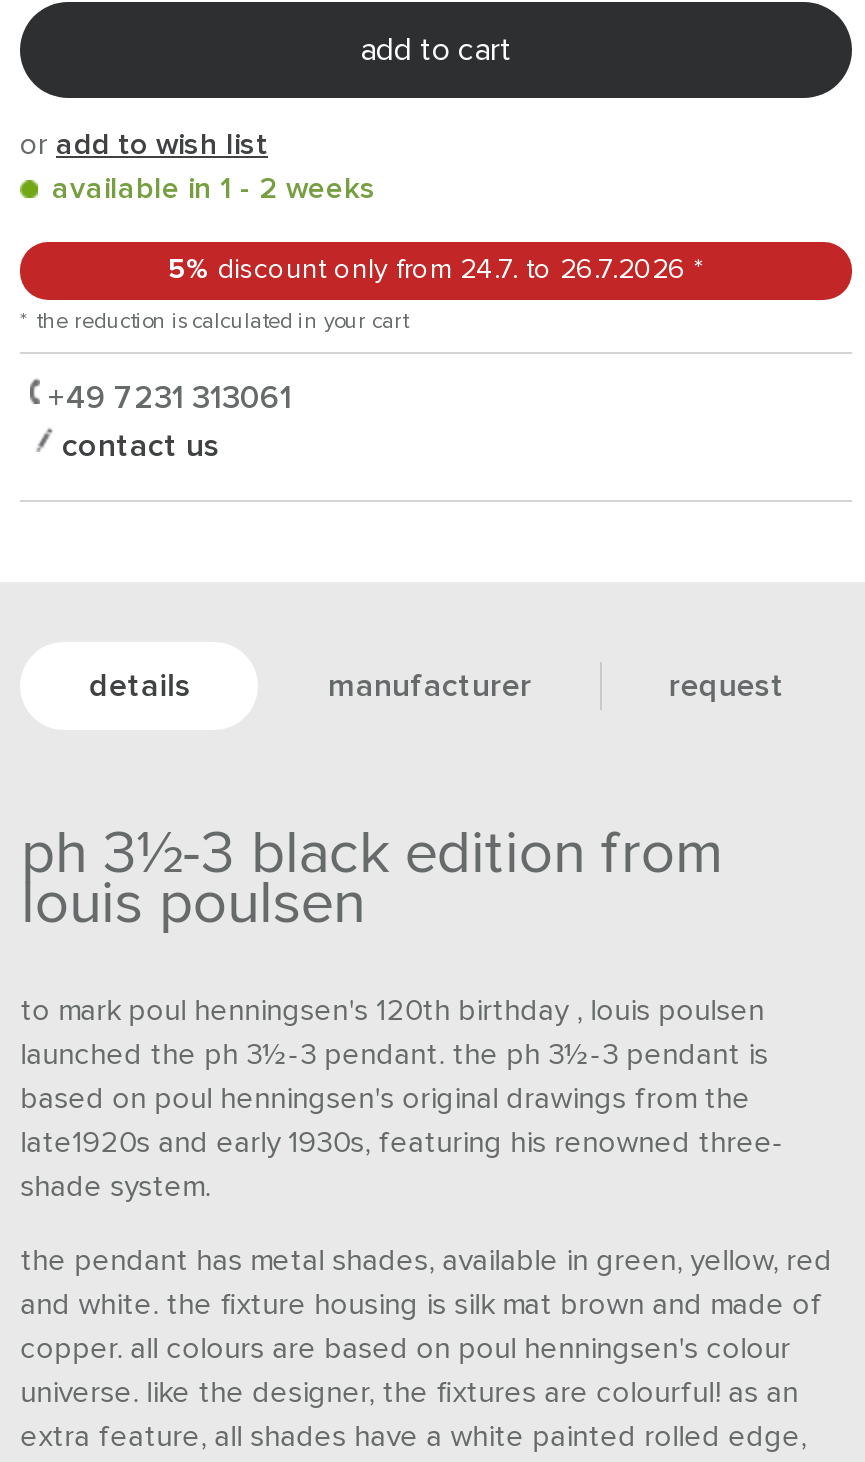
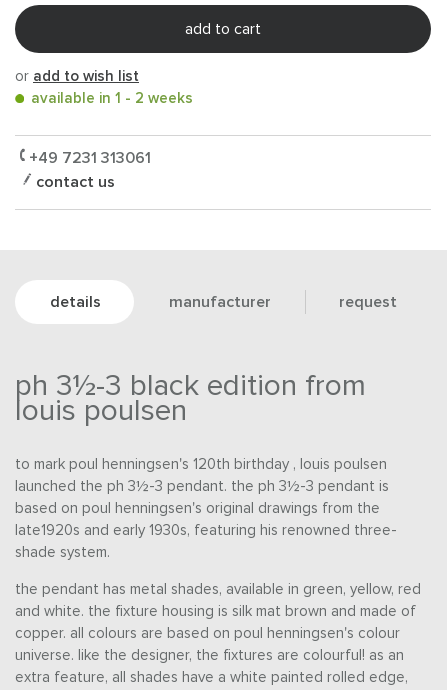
[20,256,704,332] 5% discount only from 24.7. to 26.7.2026 * | * the reduction is calculated in your cart -> none

